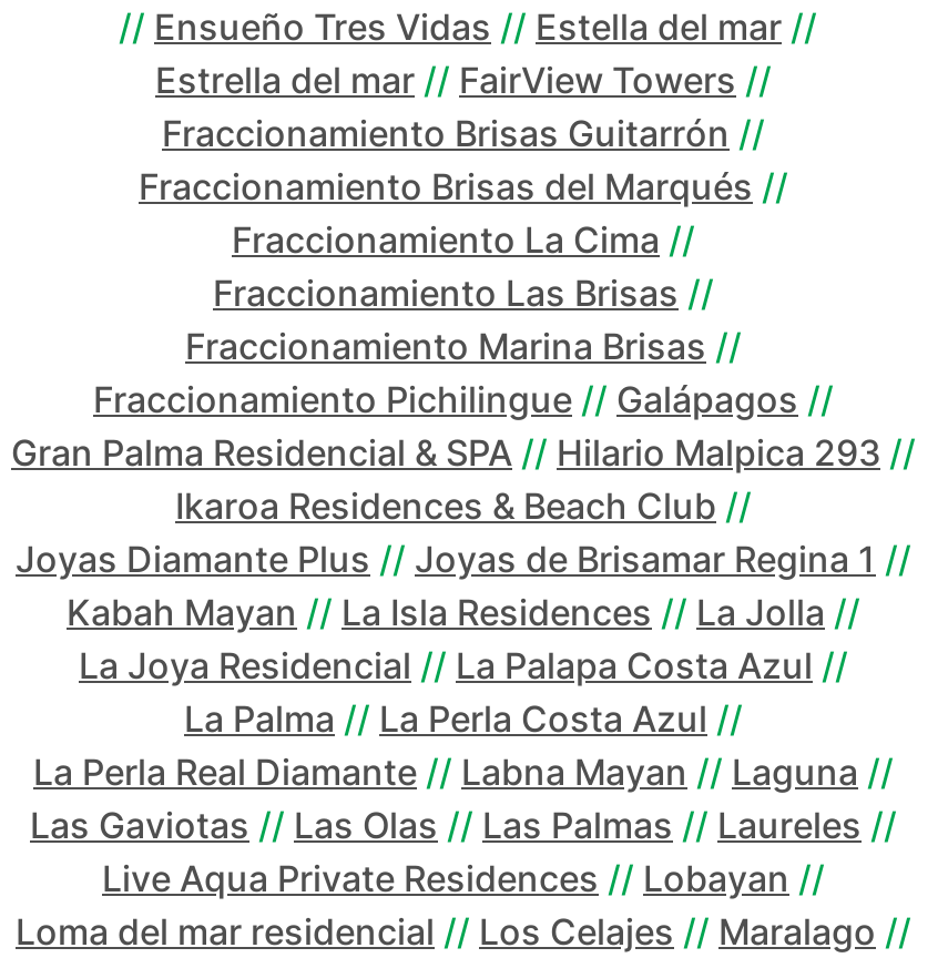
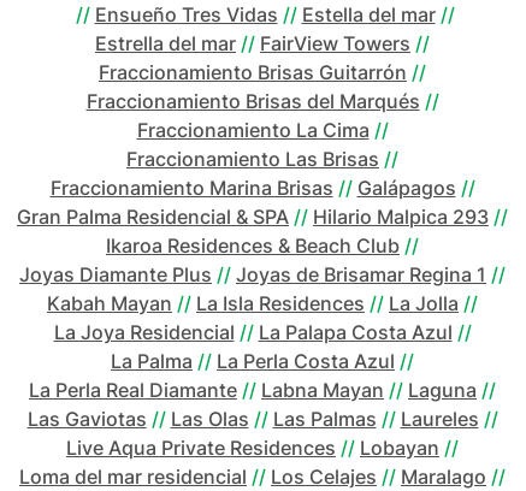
[93,324,843,421] Fraccionamiento Marina Brisas // | Fraccionamiento Pichilingue // Galápagos // -> [50,176,480,200] Fraccionamiento Marina Brisas // Galápagos //

